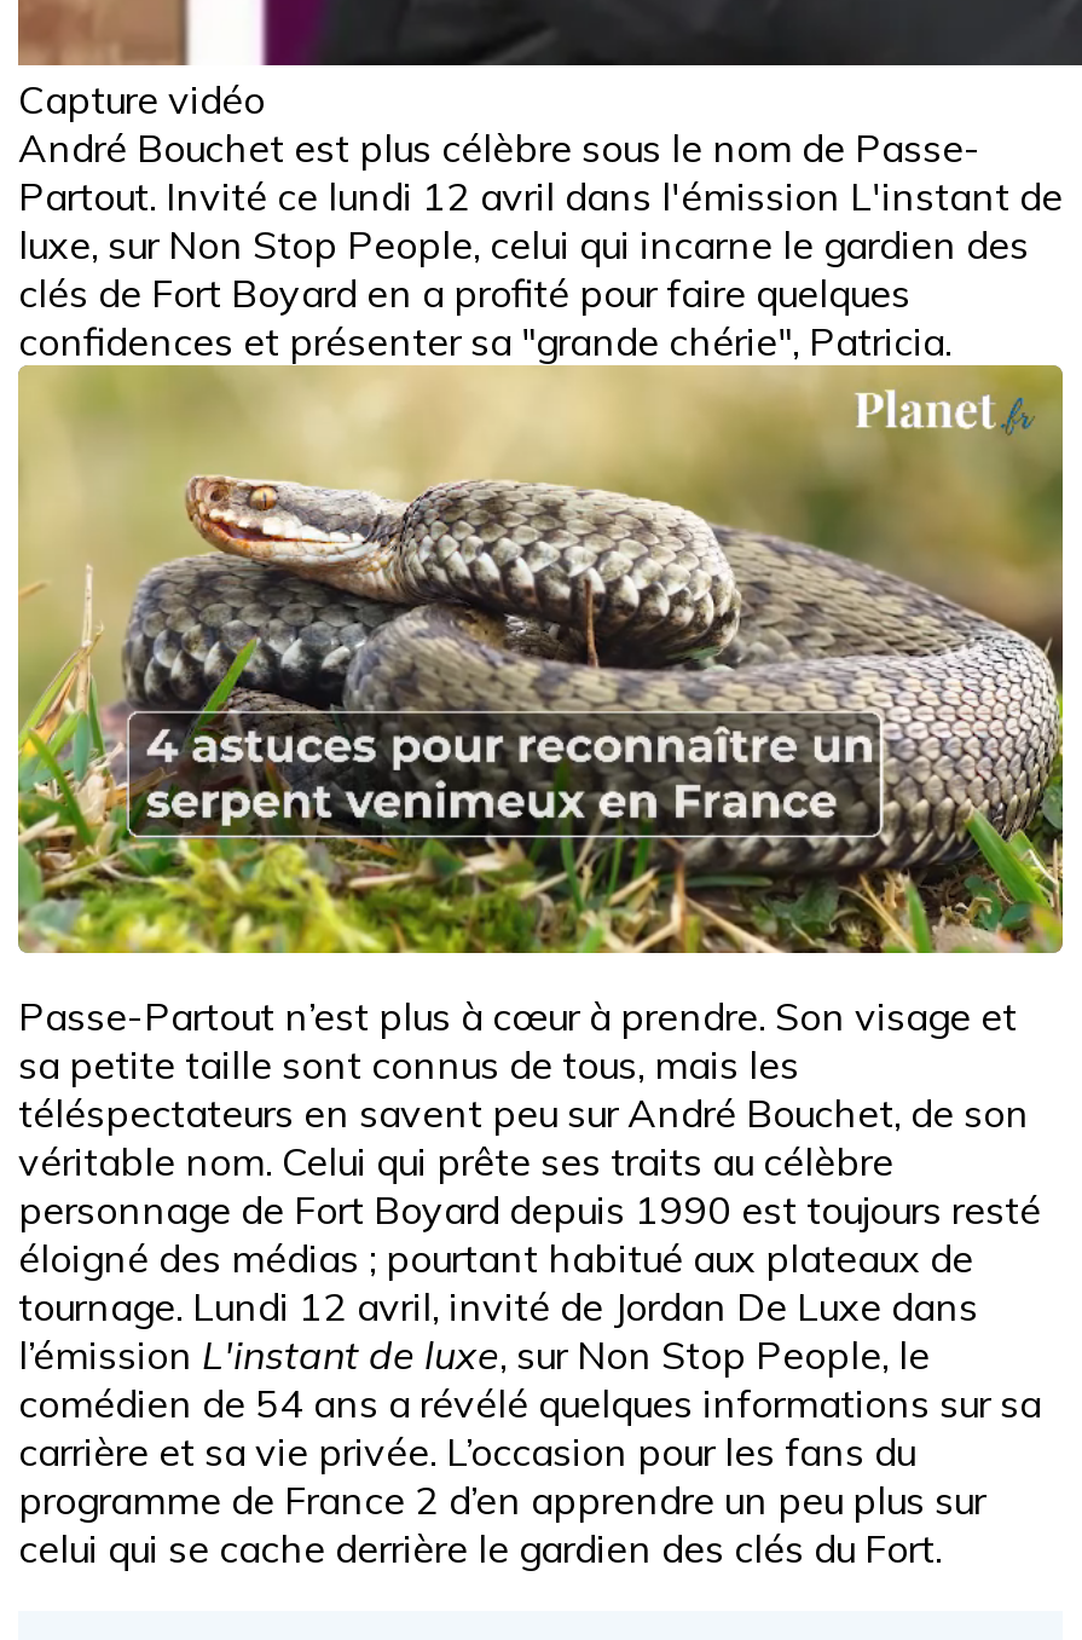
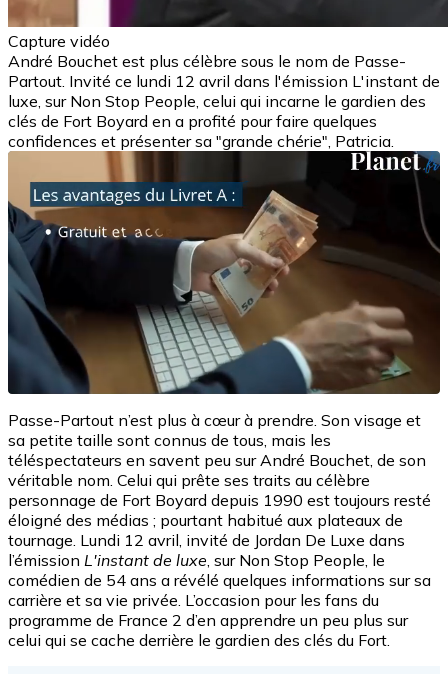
[16,363,1065,955] [image] -> [7,150,441,395] [image]

